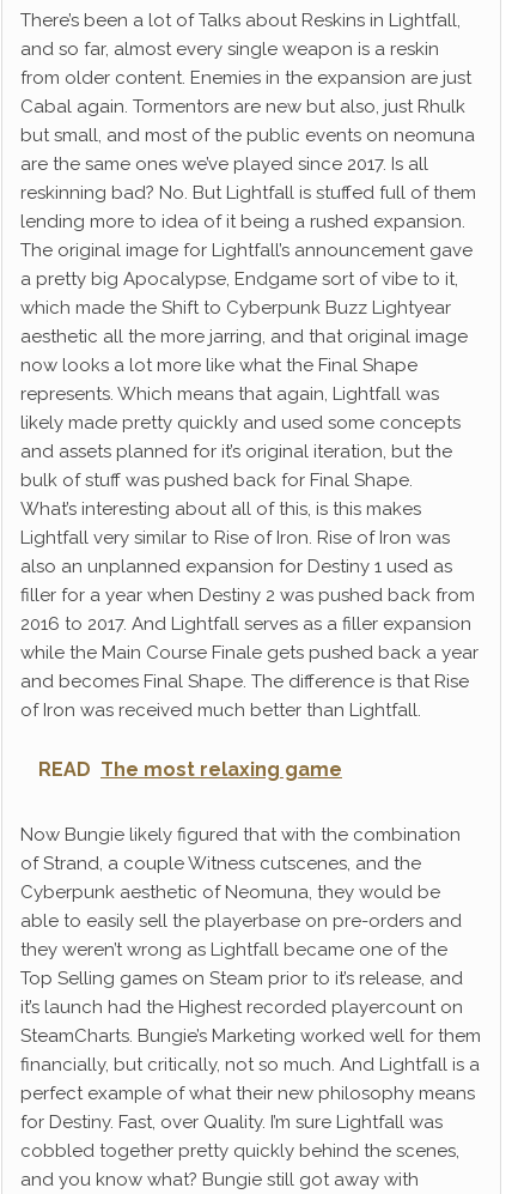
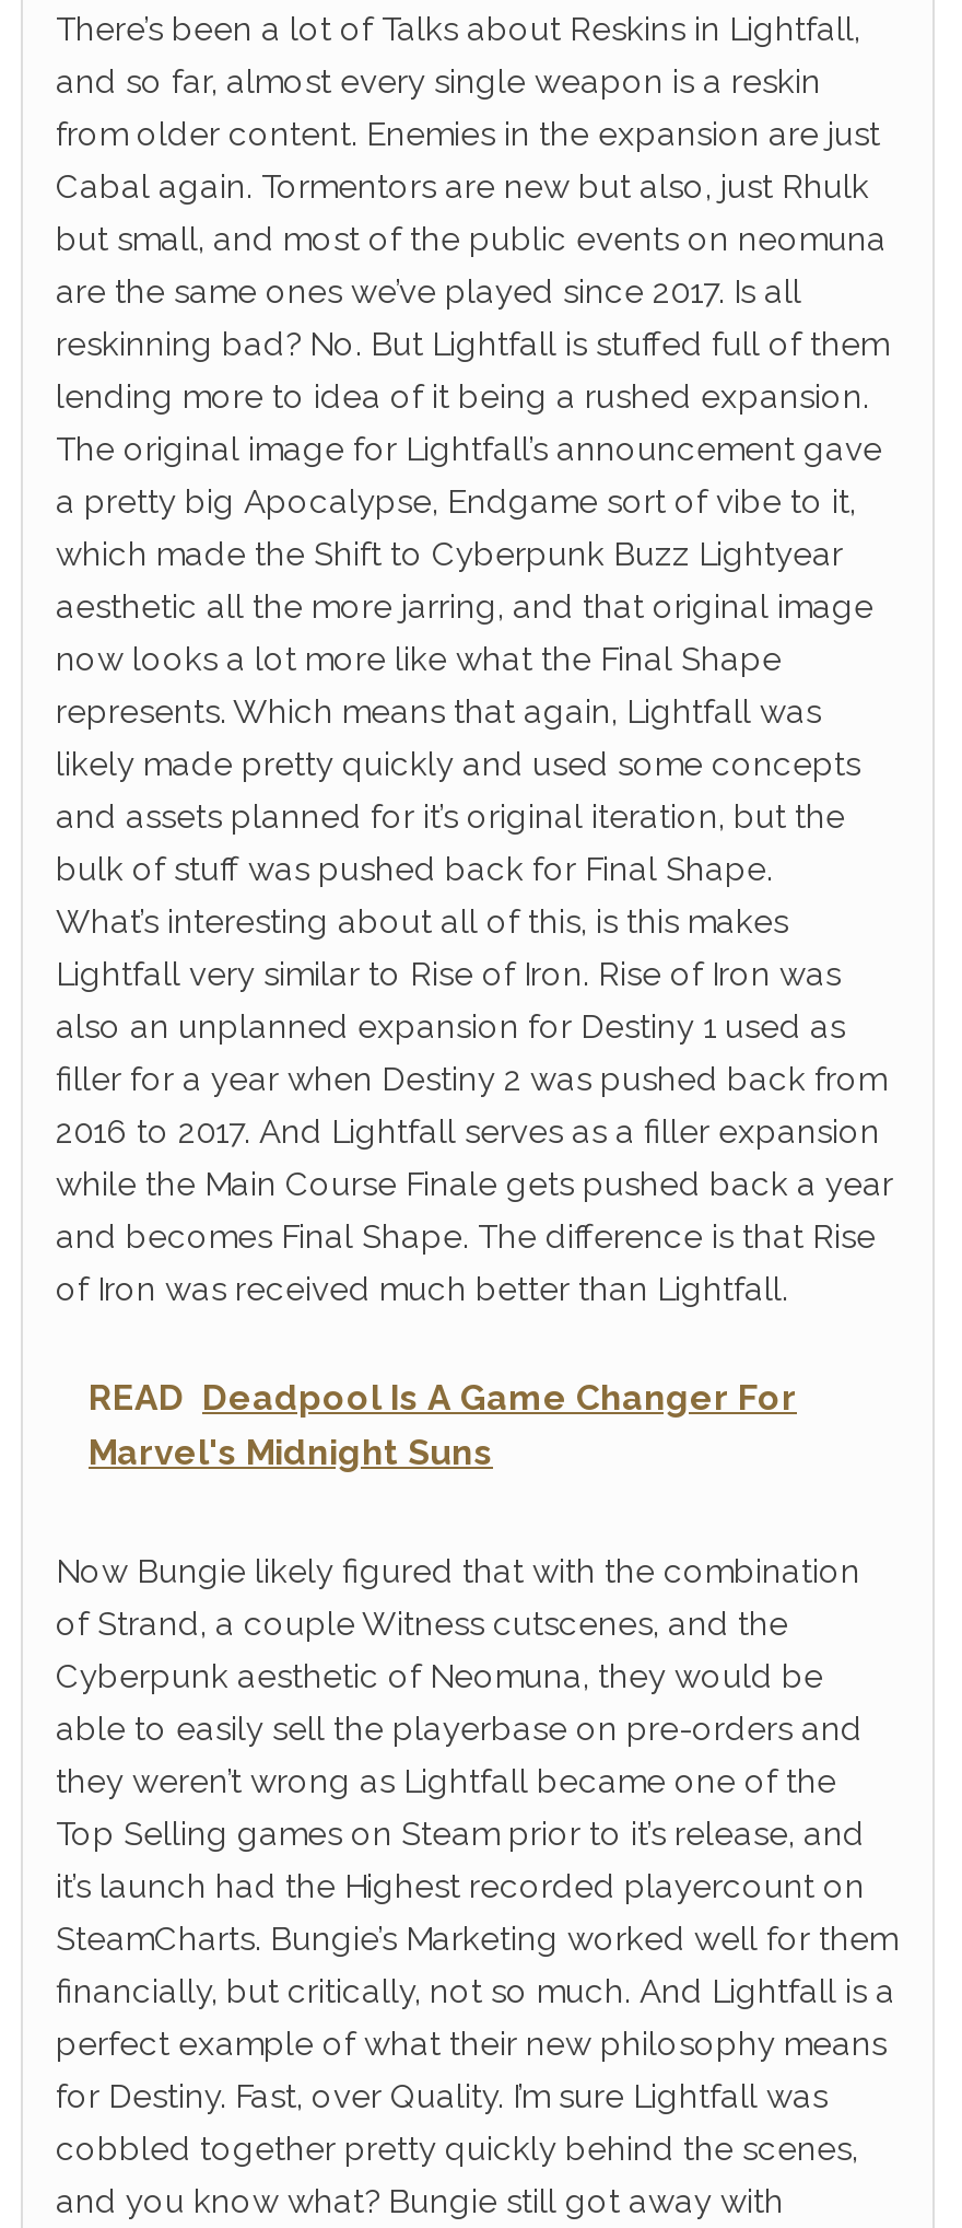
[38,758,342,781] READ The most relaxing game -> [89,1377,797,1473] READ Deadpool Is A Game Changer For | Marvel's Midnight Suns

